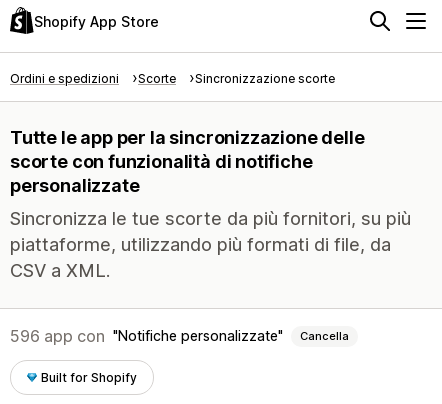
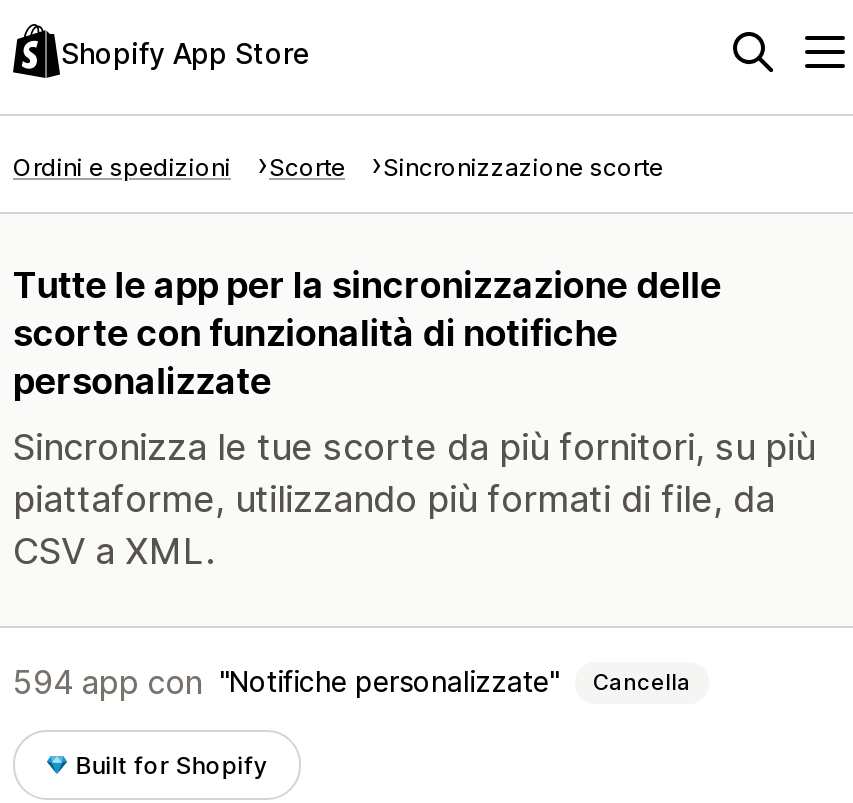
[10,326,349,346] 596 app con Notifiche personalizzate Cancella -> [13,662,691,702] 594 app con Notifiche personalizzate Cancella

